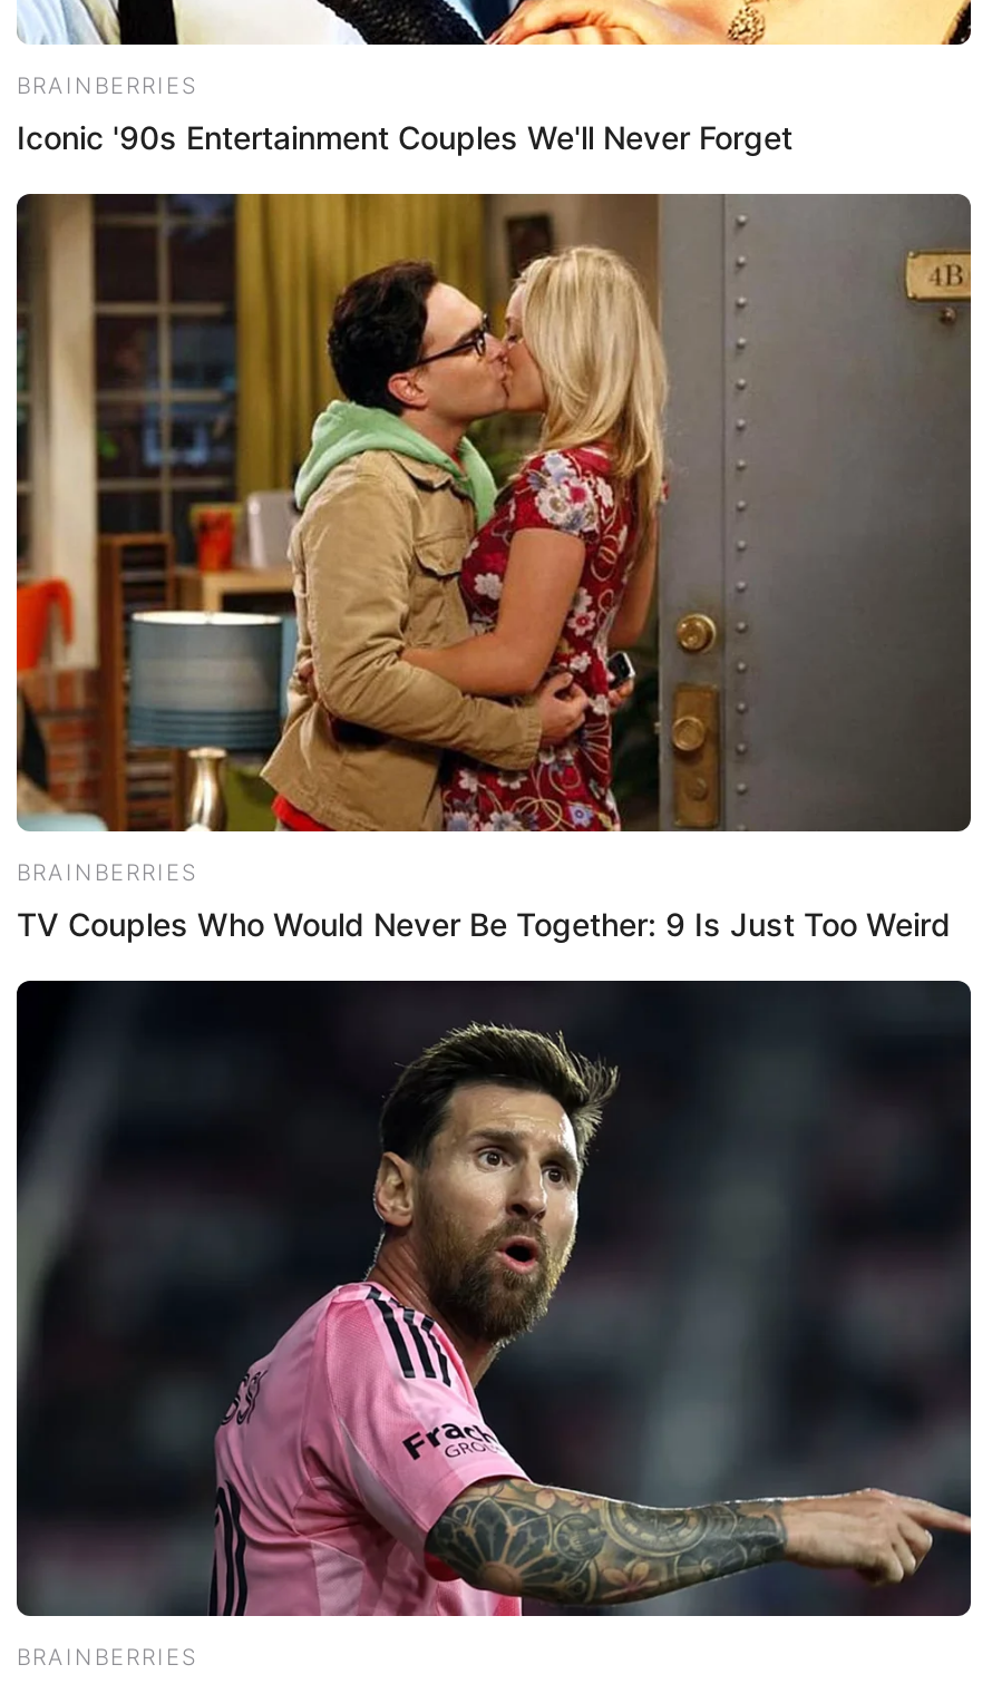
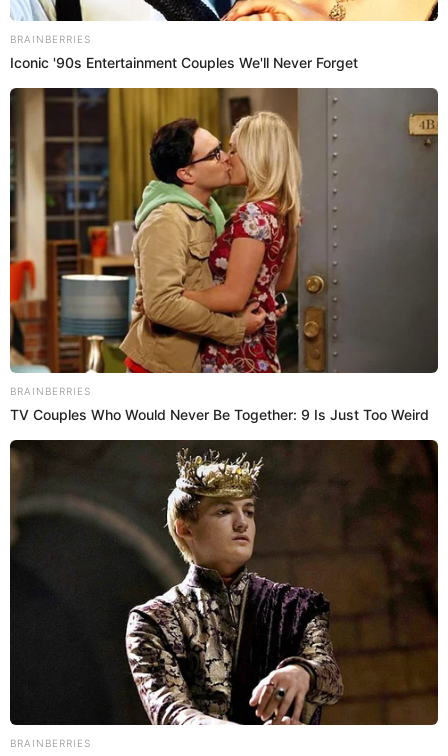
[17,983,971,1618] [image] -> [10,441,438,726] [image]

